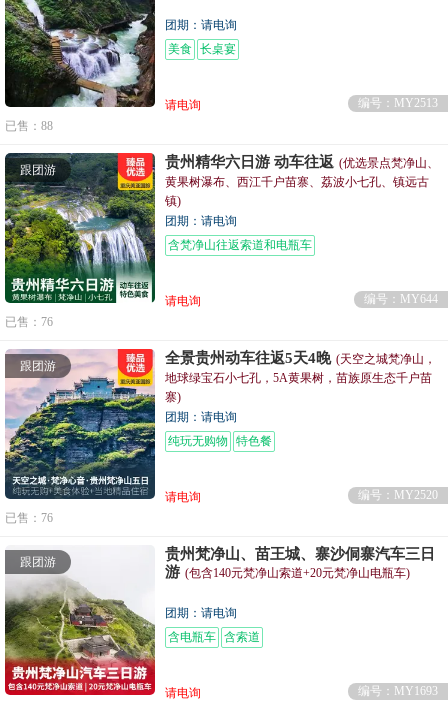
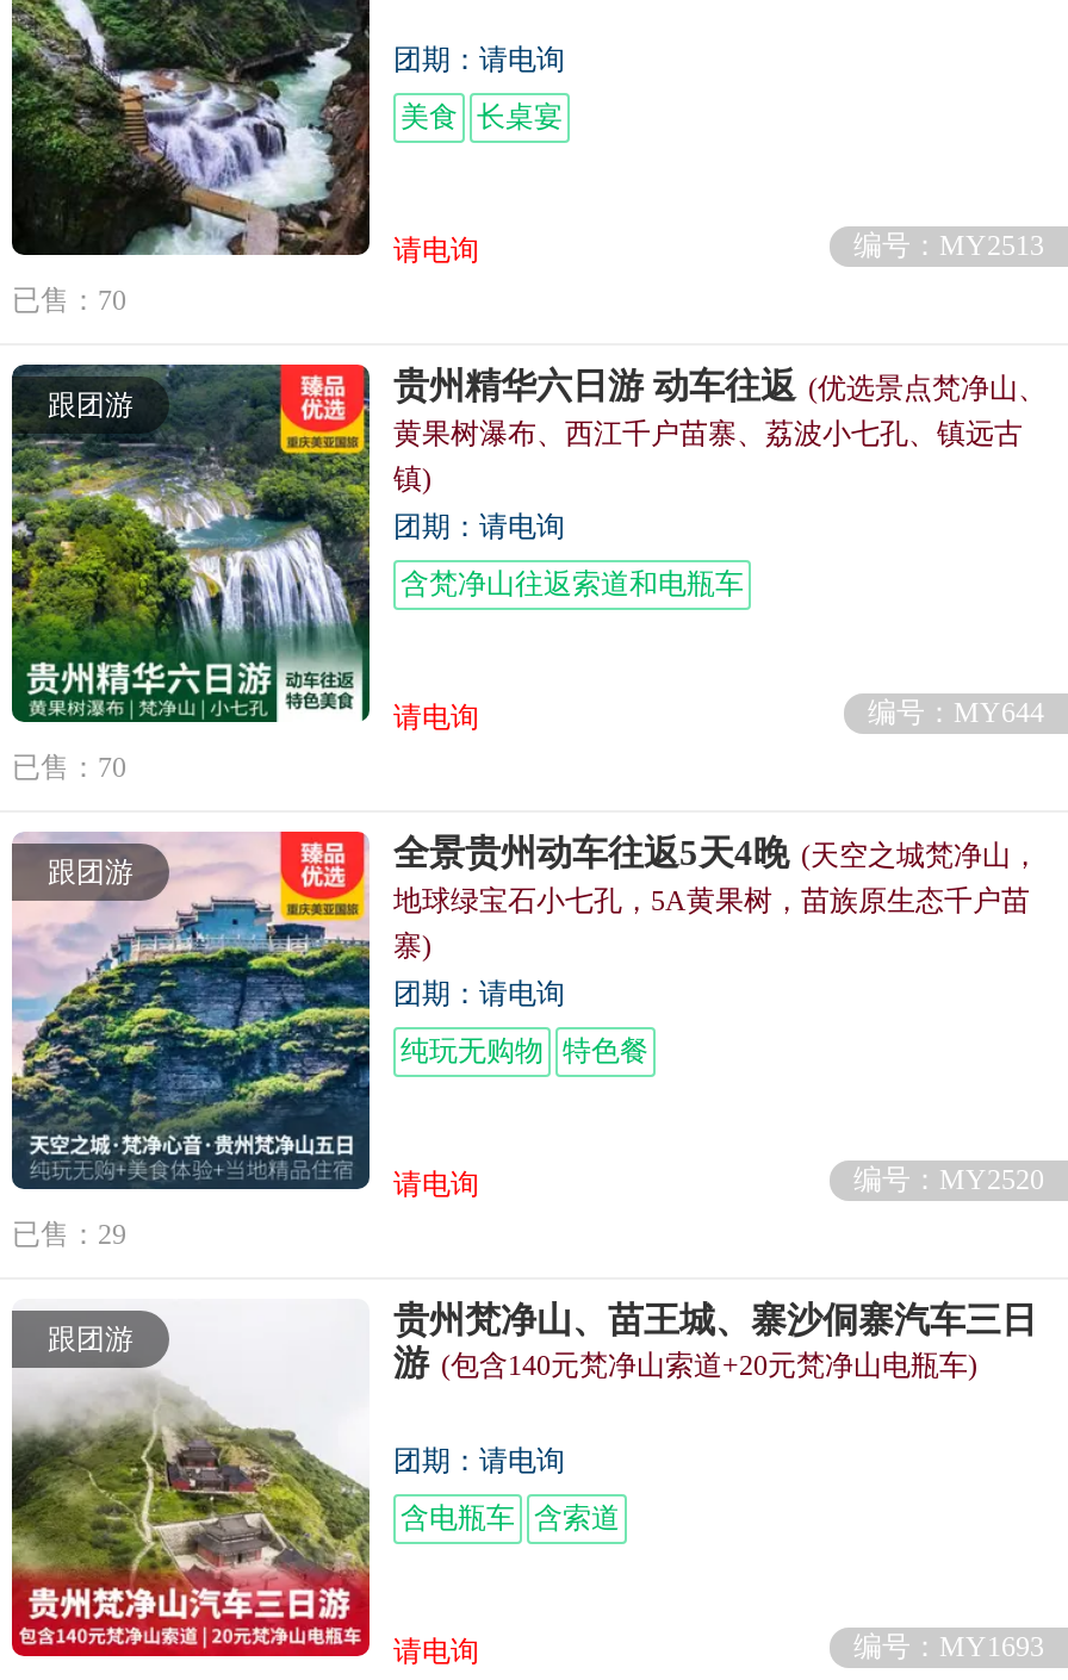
[5,119,53,133] 已售：88 -> [12,285,126,318] 已售：70
[5,315,53,329] 已售：76 -> [12,752,126,785] 已售：70
[5,511,53,525] 已售：76 -> [12,1219,126,1252] 已售：29

